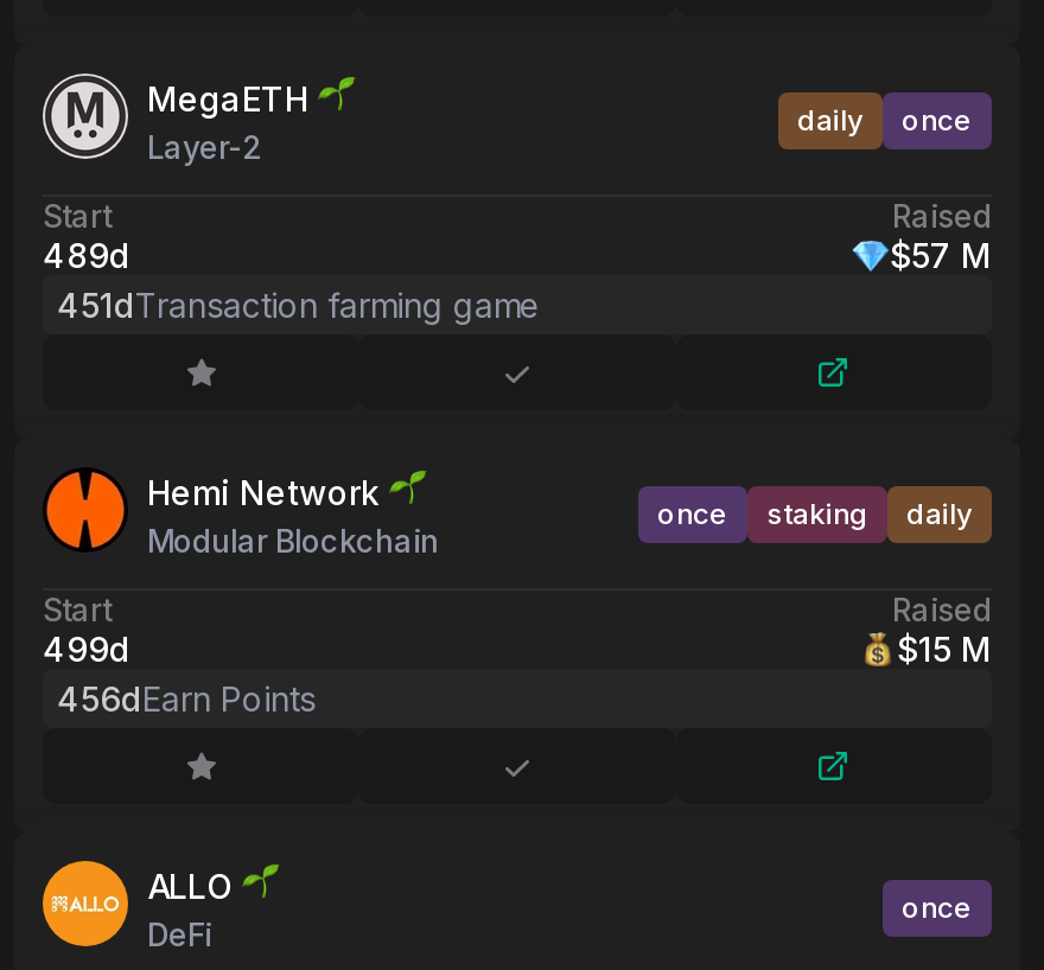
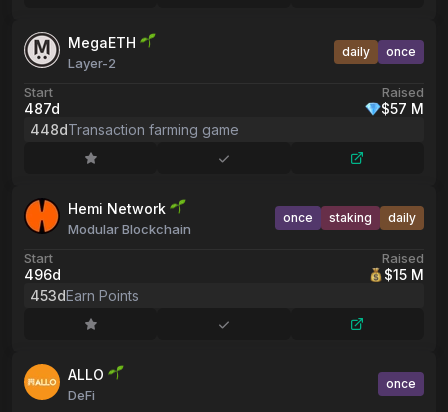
[43,235,130,275] 489d -> [24,100,60,117] 487d
[57,285,541,325] 451dTransaction farming game -> [30,121,239,138] 448dTransaction farming game
[43,628,130,669] 499d -> [24,266,61,283] 496d
[57,678,316,719] 456dEarn Points -> [30,287,139,304] 453dEarn Points

